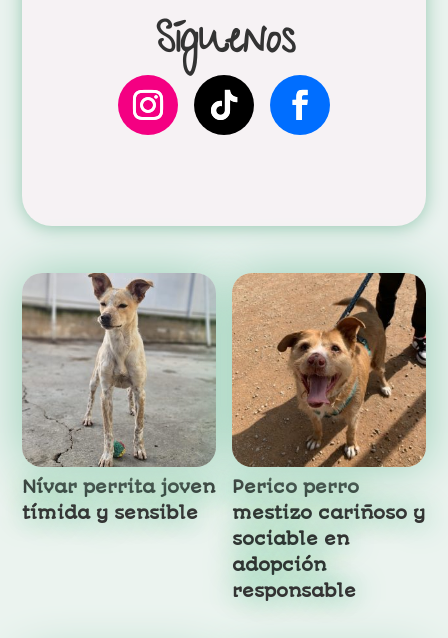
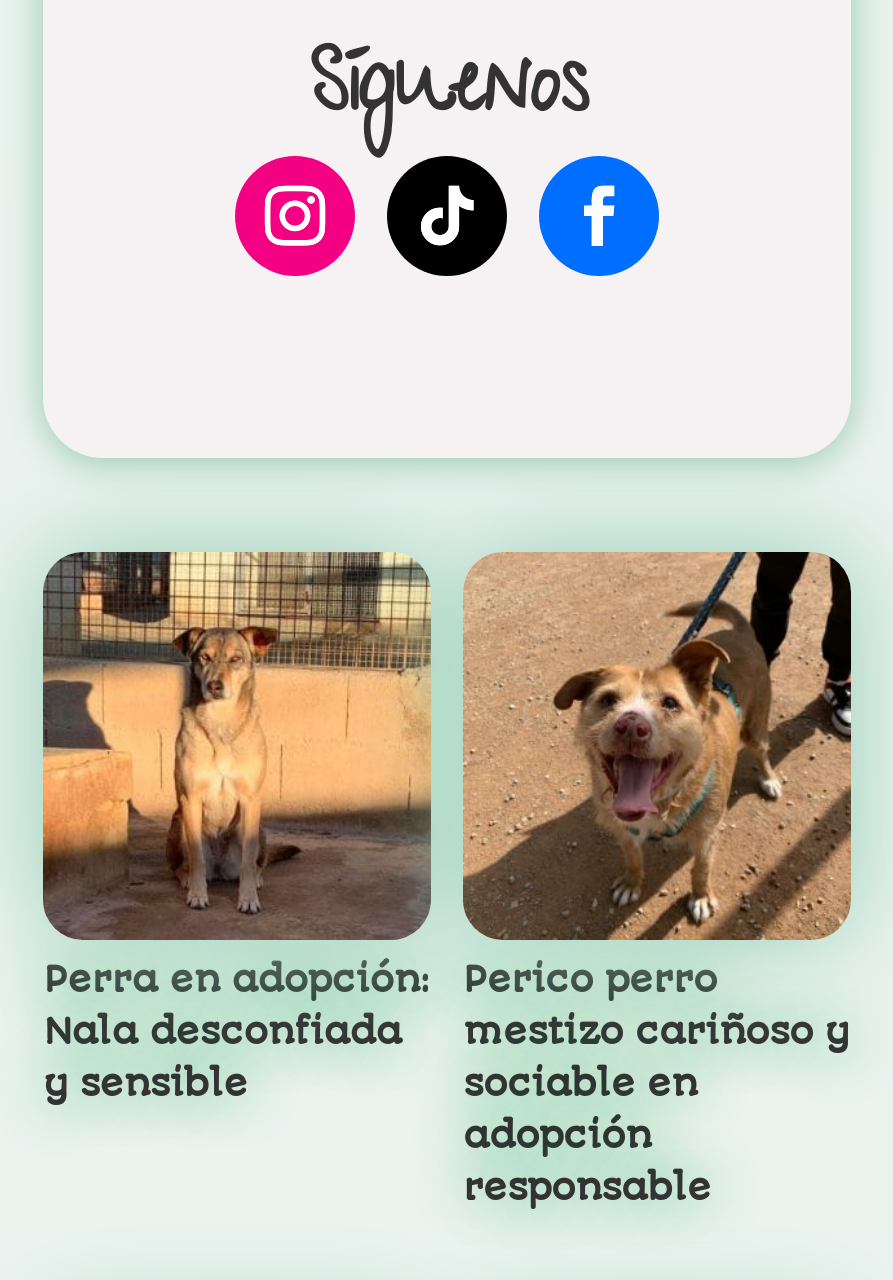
[22,272,217,524] [image] | Nívar perrita joven | tímida y sensible -> [41,550,431,1106] [image] | Perra en adopción: | Nala desconfiada | y sensible

